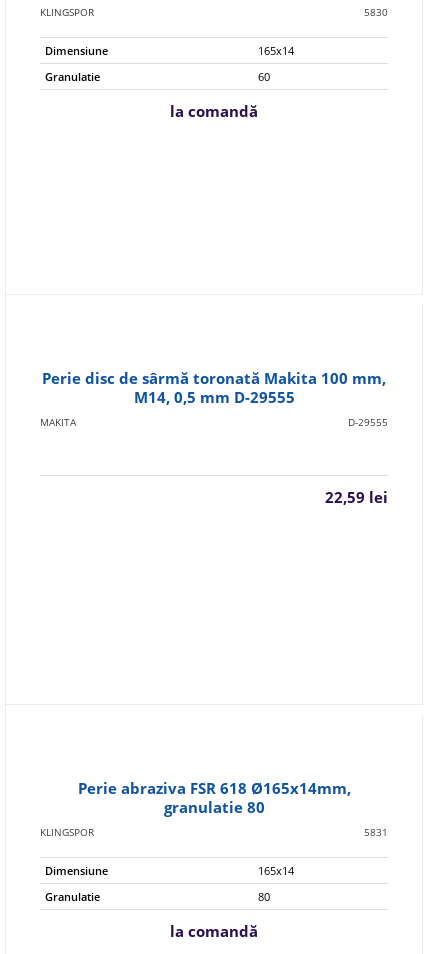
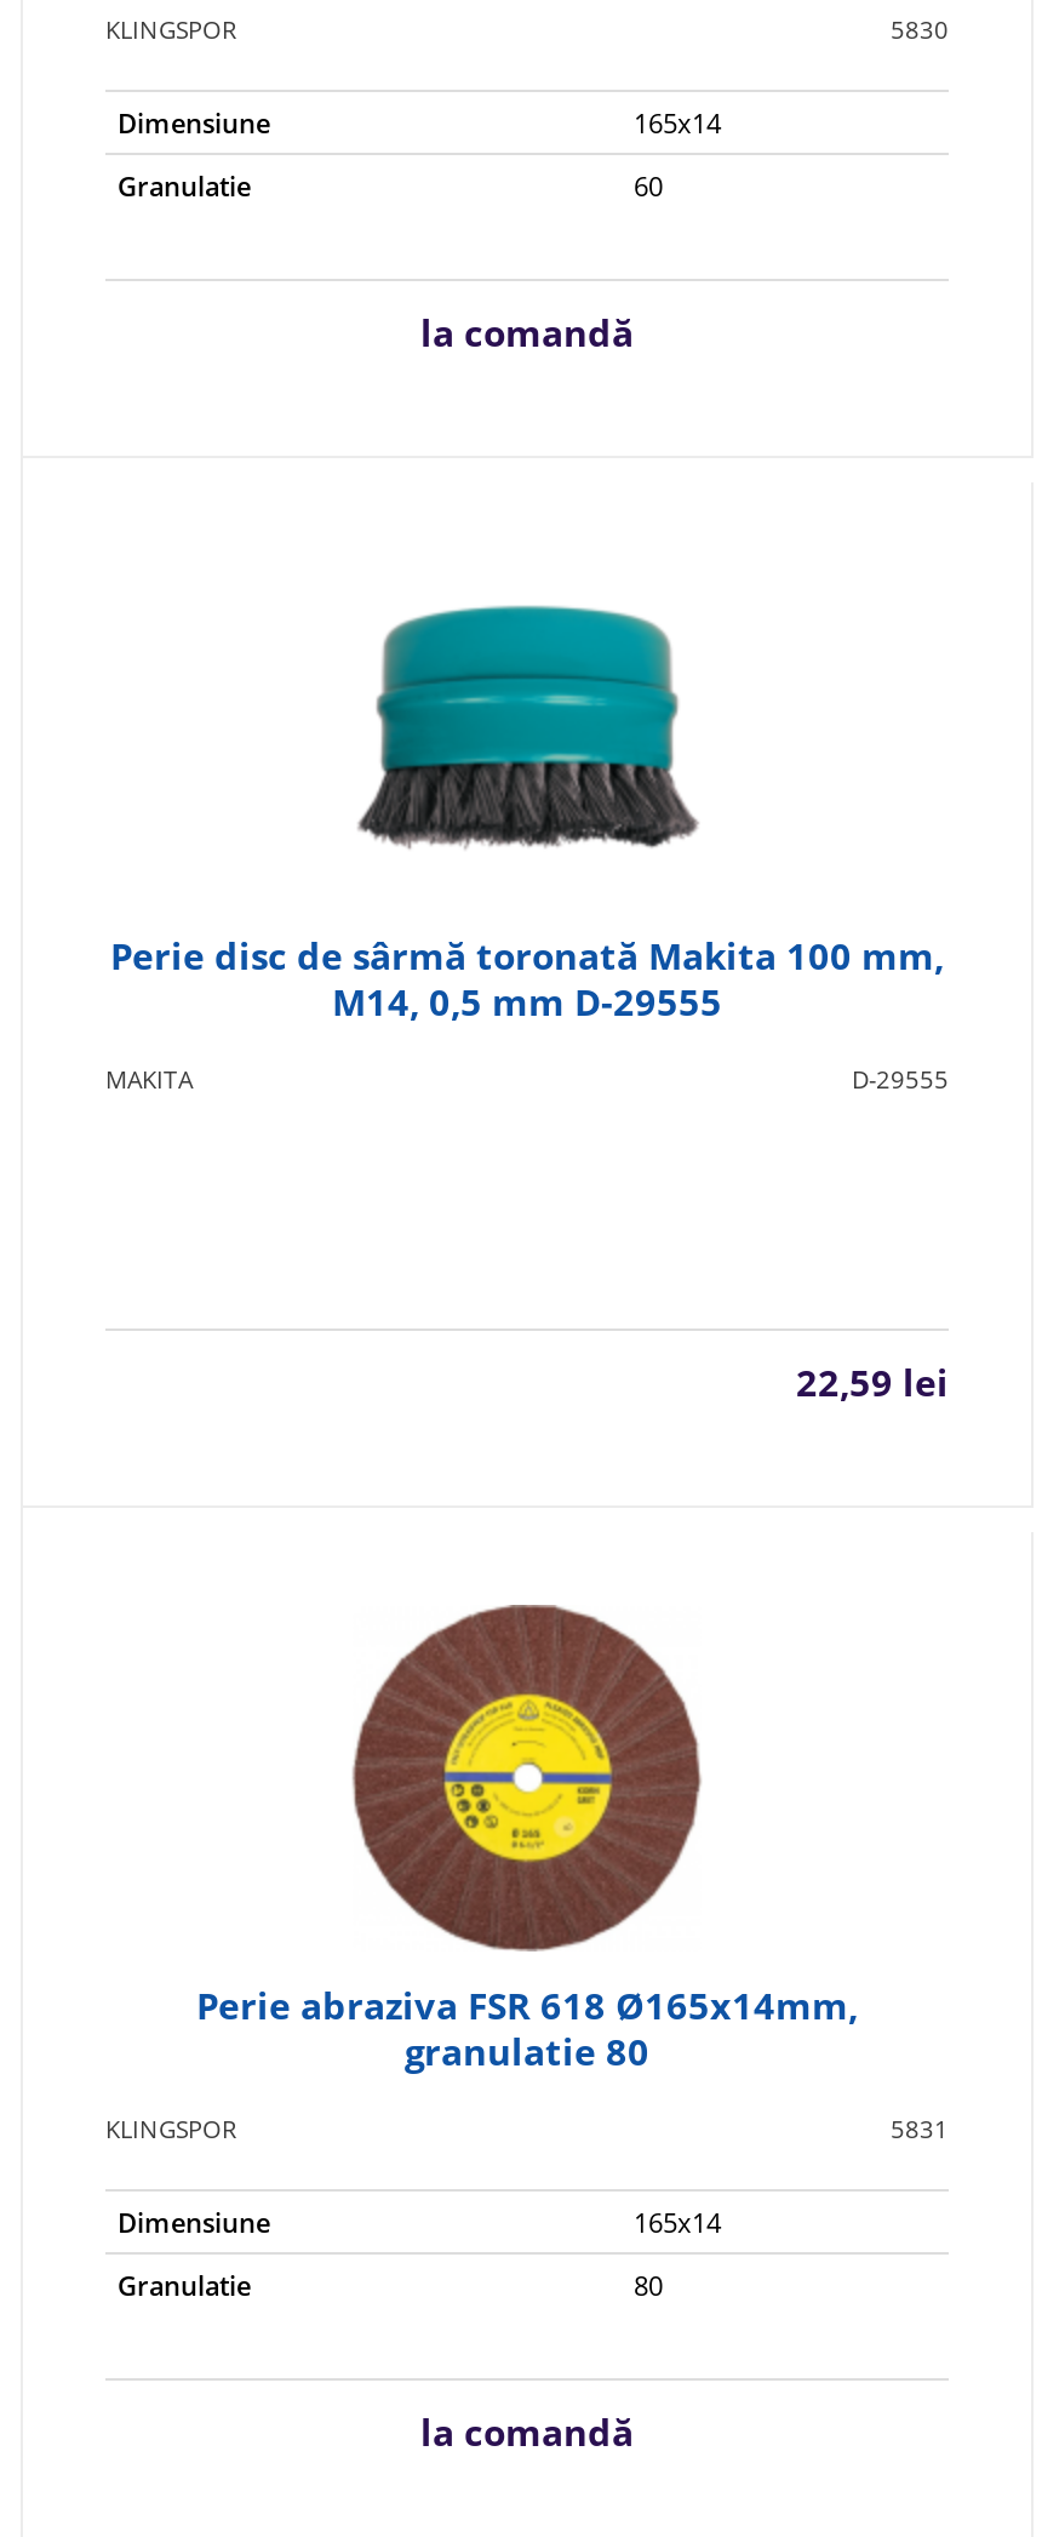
none -> [357,604,699,848] [image]
none -> [350,1602,704,1954] [image]

